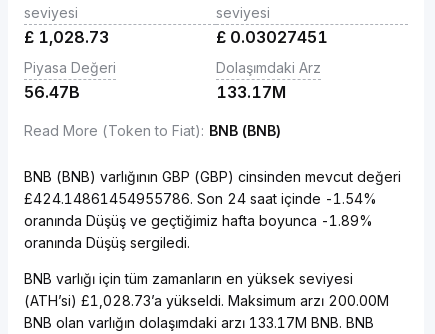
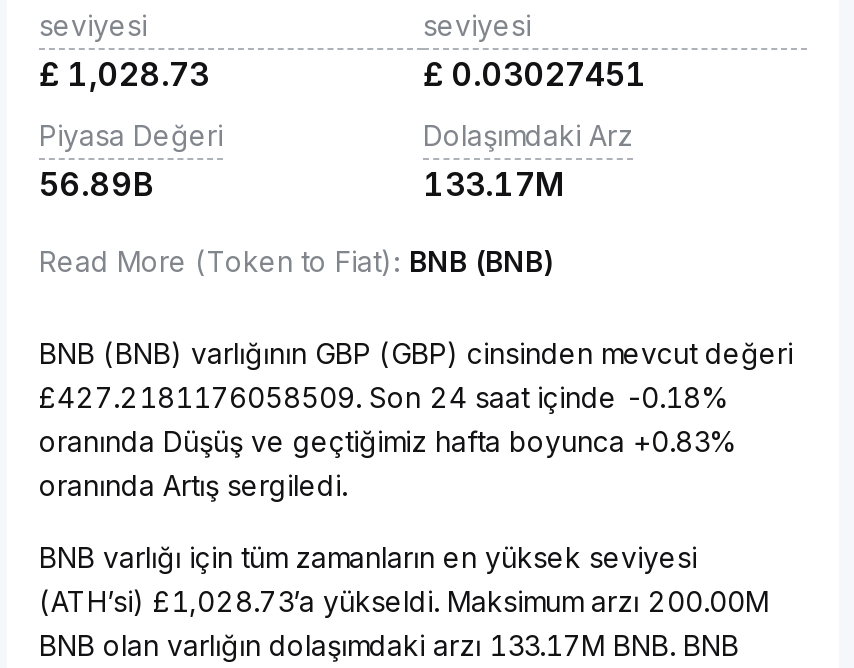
[24,82,80,102] 56.47B -> [39,164,155,204] 56.89B
[24,190,377,207] £424.14861454955786. Son 24 saat içinde -1.54% -> [39,380,729,414] £427.2181176058509. Son 24 saat içinde -0.18%
[24,212,373,229] oranında Düşüş ve geçtiğimiz hafta boyunca -1.89% -> [39,424,737,458] oranında Düşüş ve geçtiğimiz hafta boyunca +0.83%
[24,234,190,251] oranında Düşüş sergiledi. -> [39,468,347,502] oranında Artış sergiledi.

